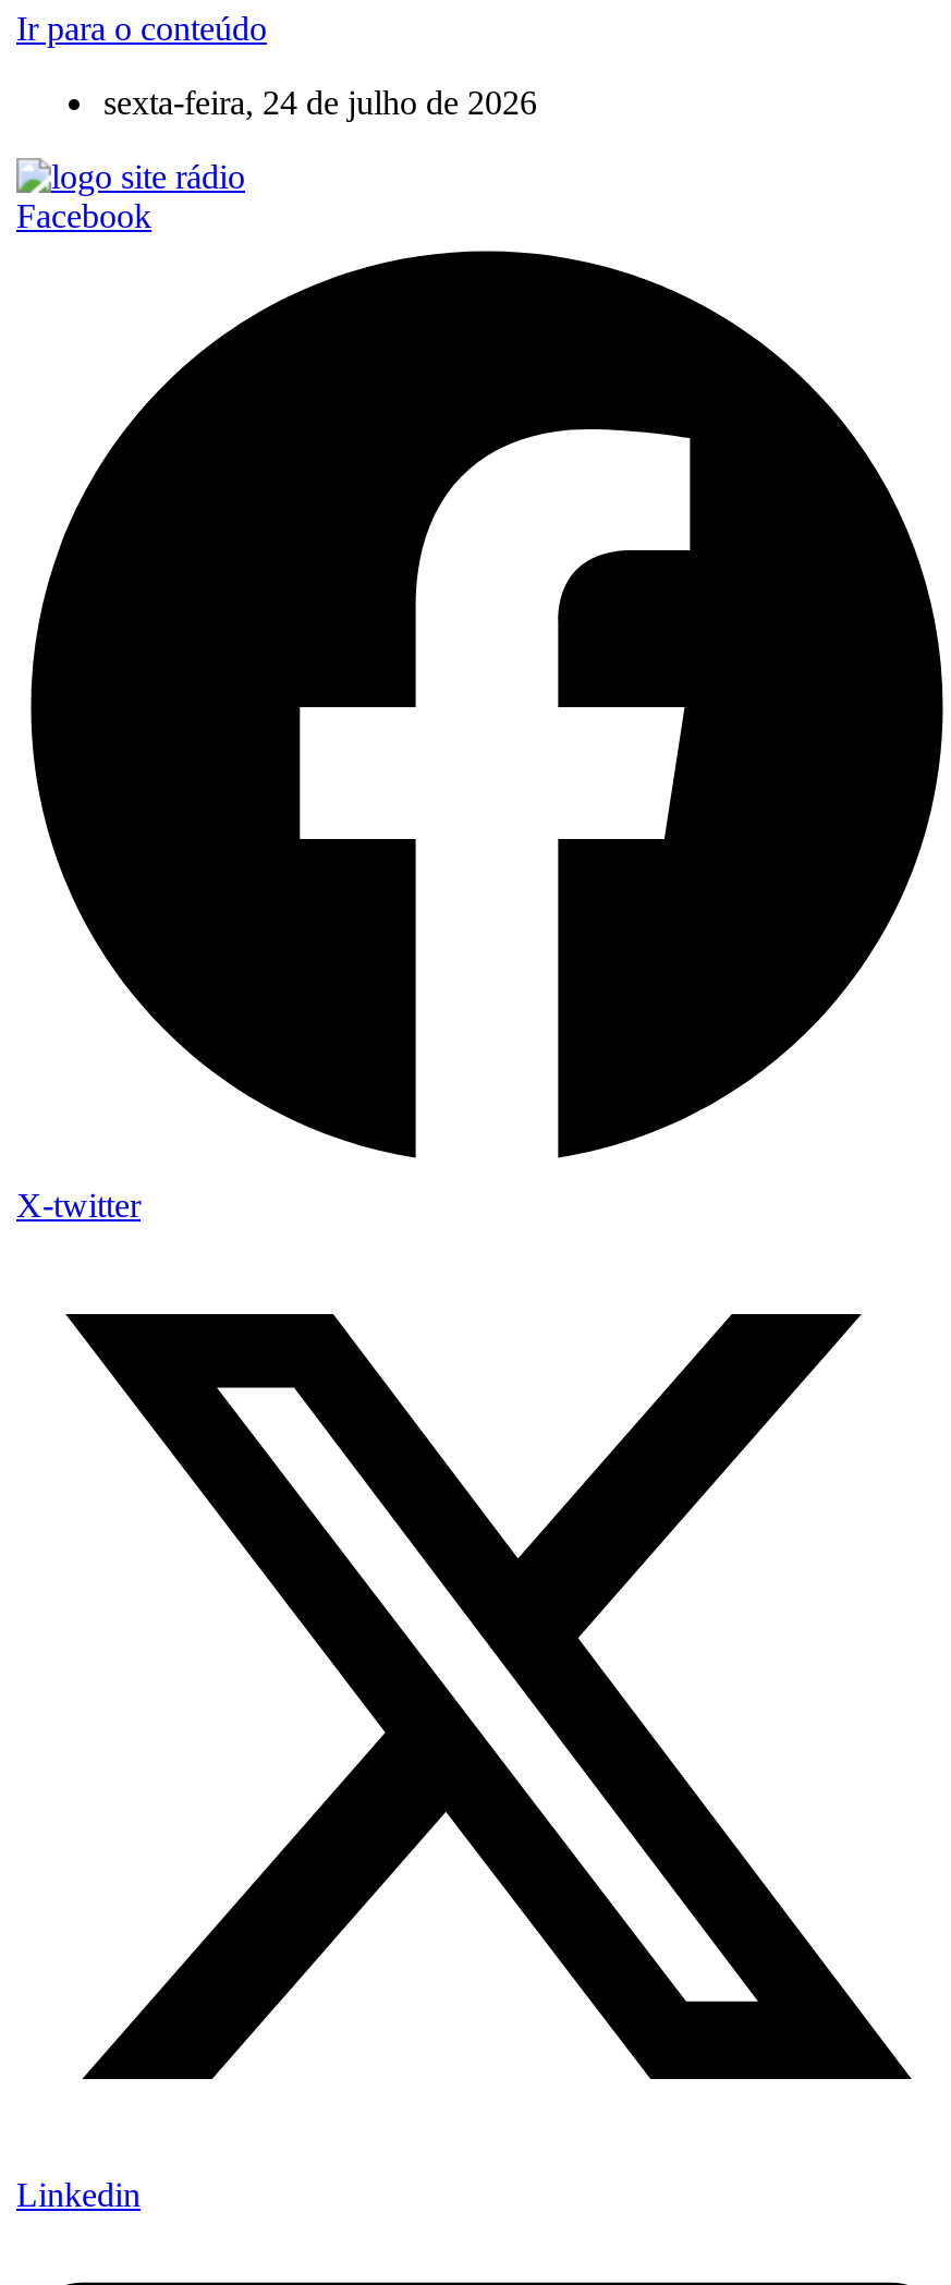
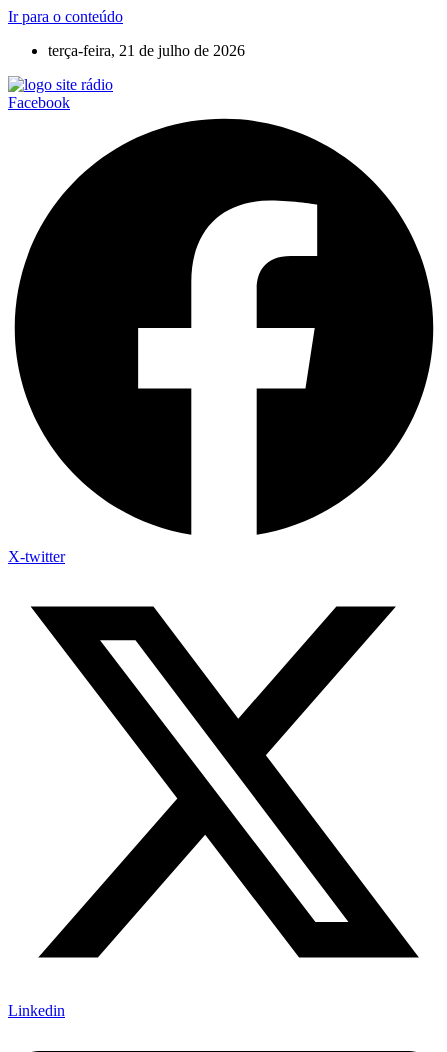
[103,84,537,121] sexta-feira, 24 de julho de 2026 -> [48,42,245,59] terça-feira, 21 de julho de 2026

